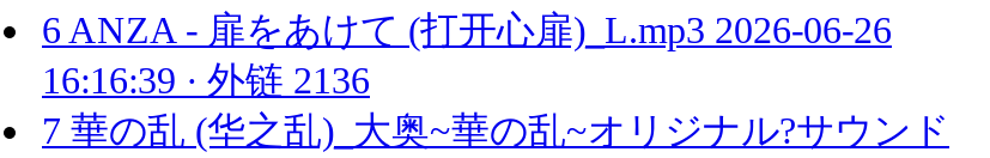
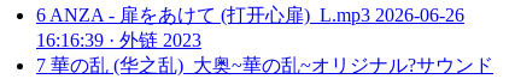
[42,59,370,99] 16:16:39 · 外链 2136 -> [36,29,201,50] 16:16:39 · 外链 2023

